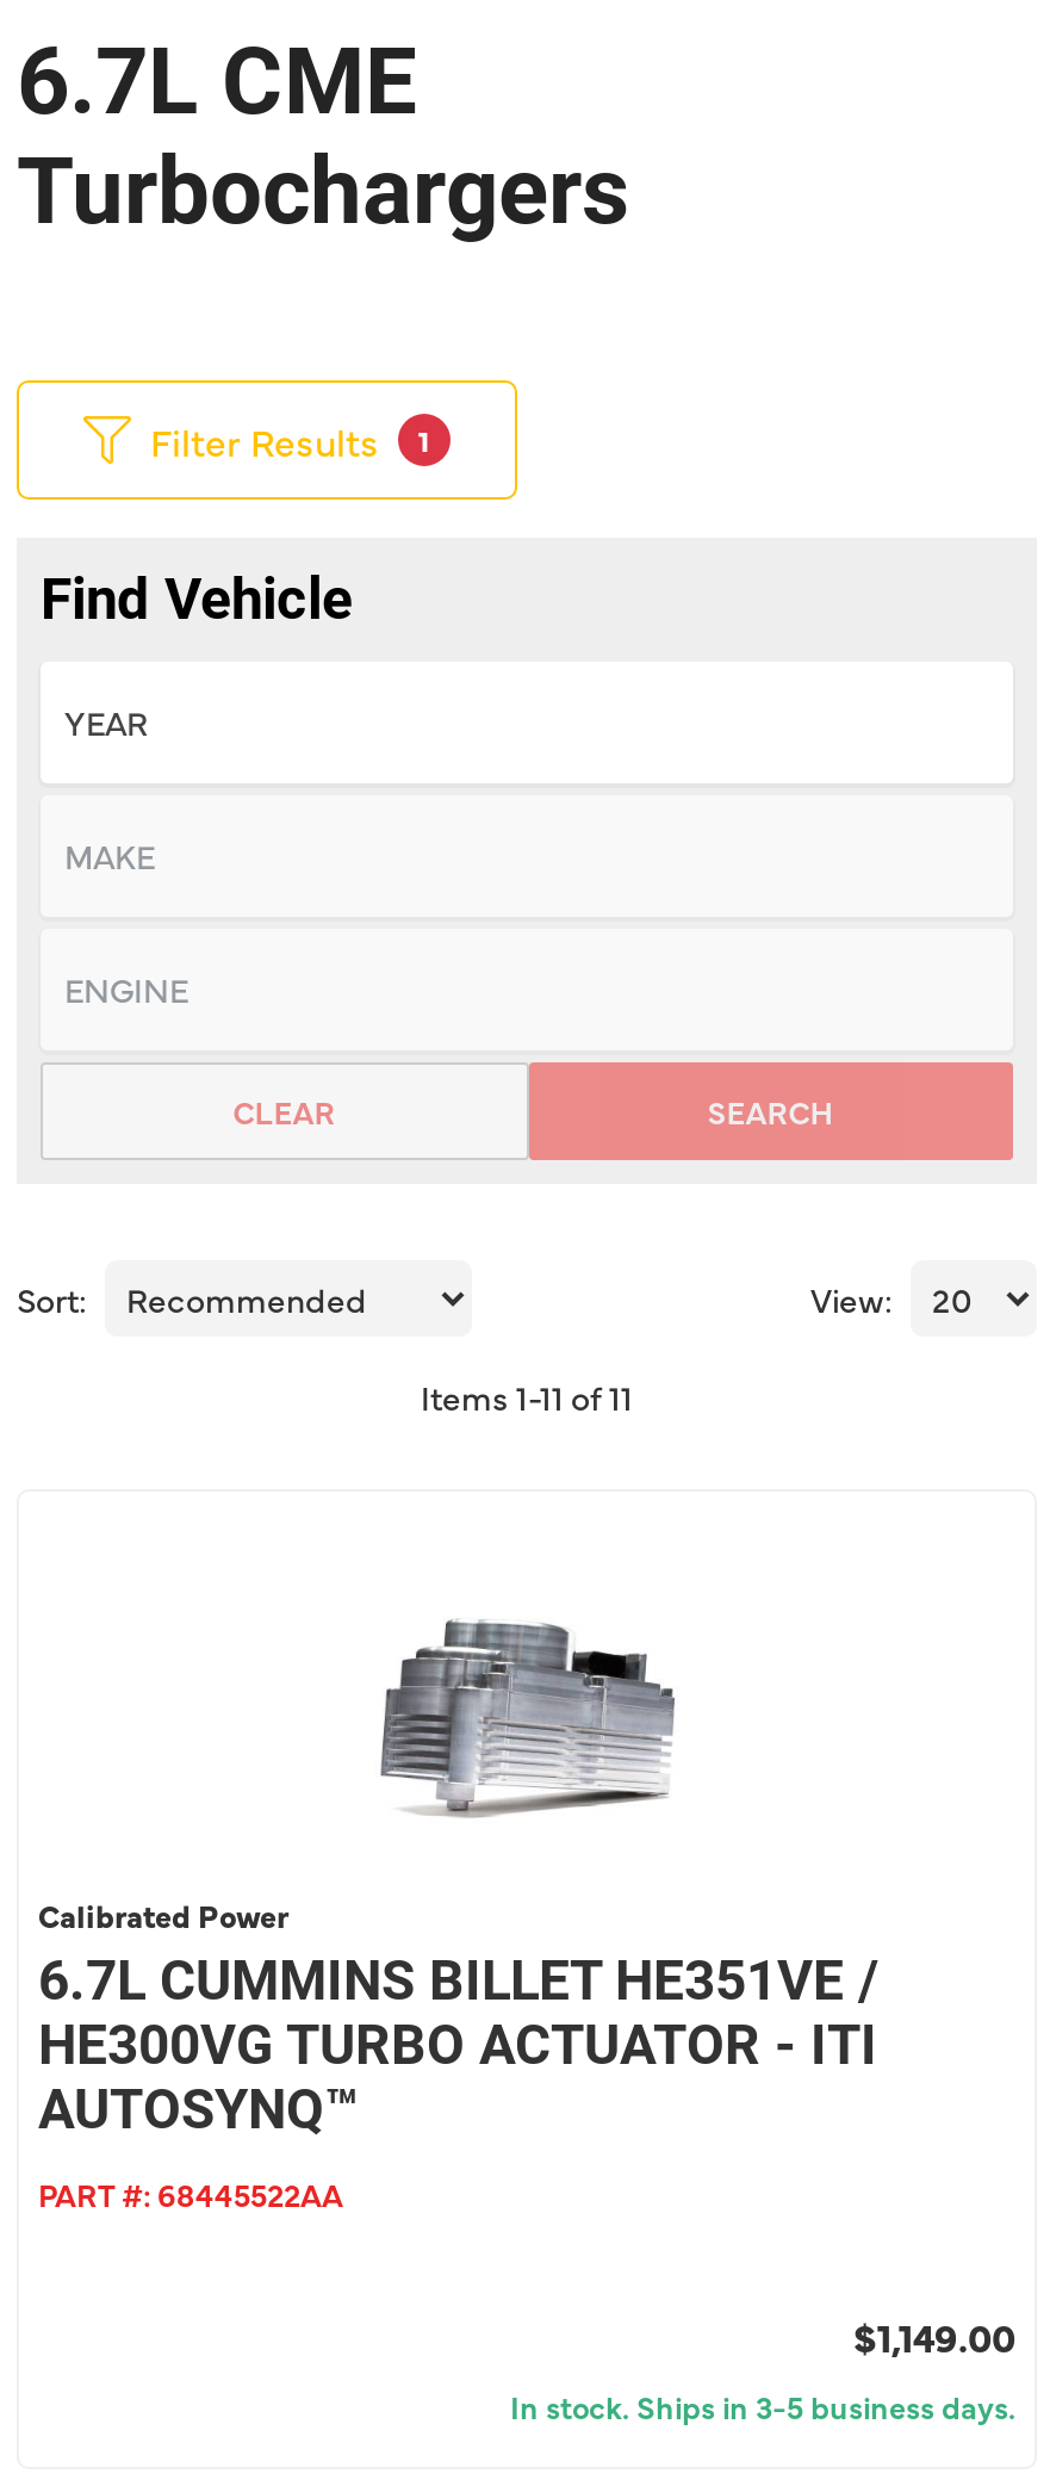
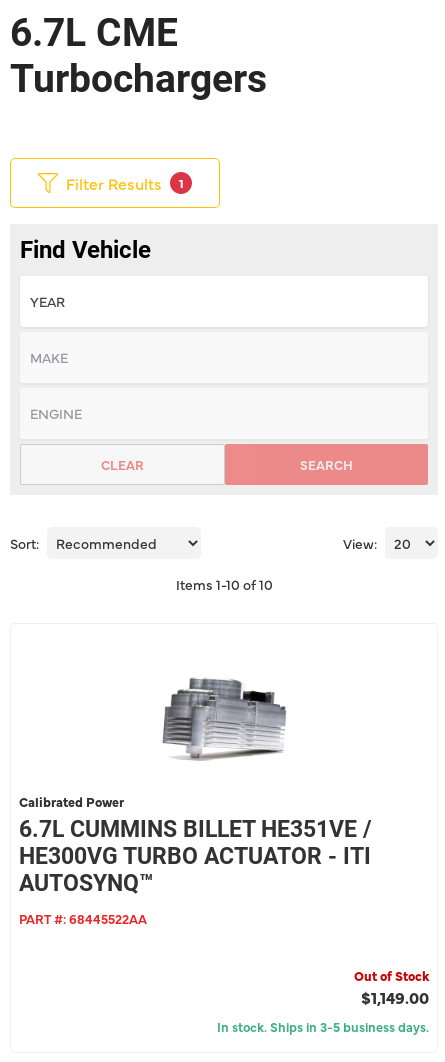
[421,1372,633,1420] Items 1-11 of 11 -> [175,574,272,594] Items 1-10 of 10
none -> [354,966,429,984] Out of Stock

